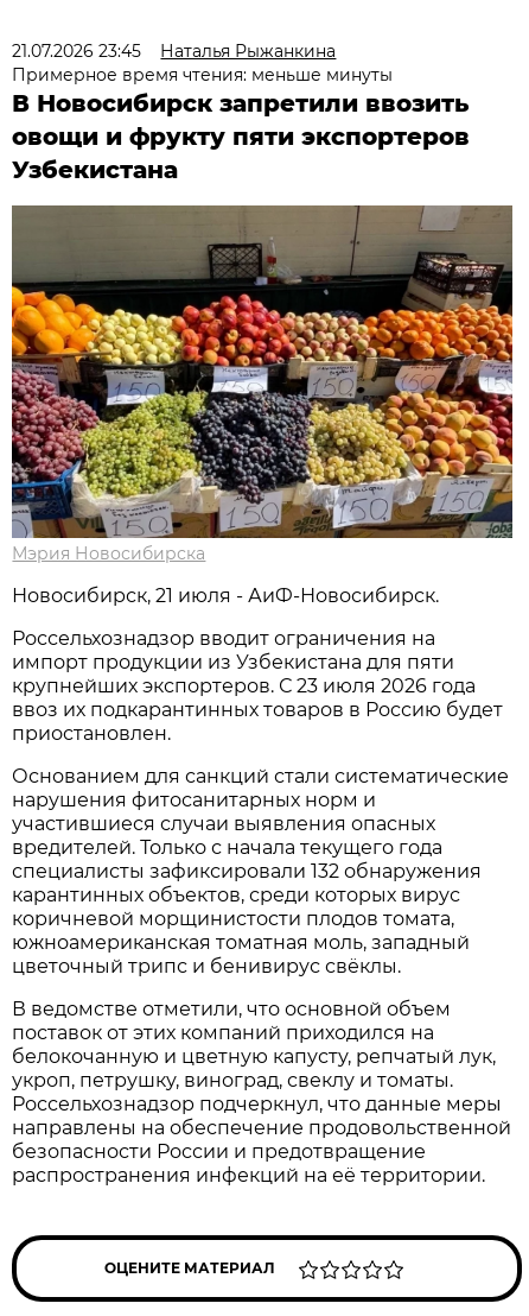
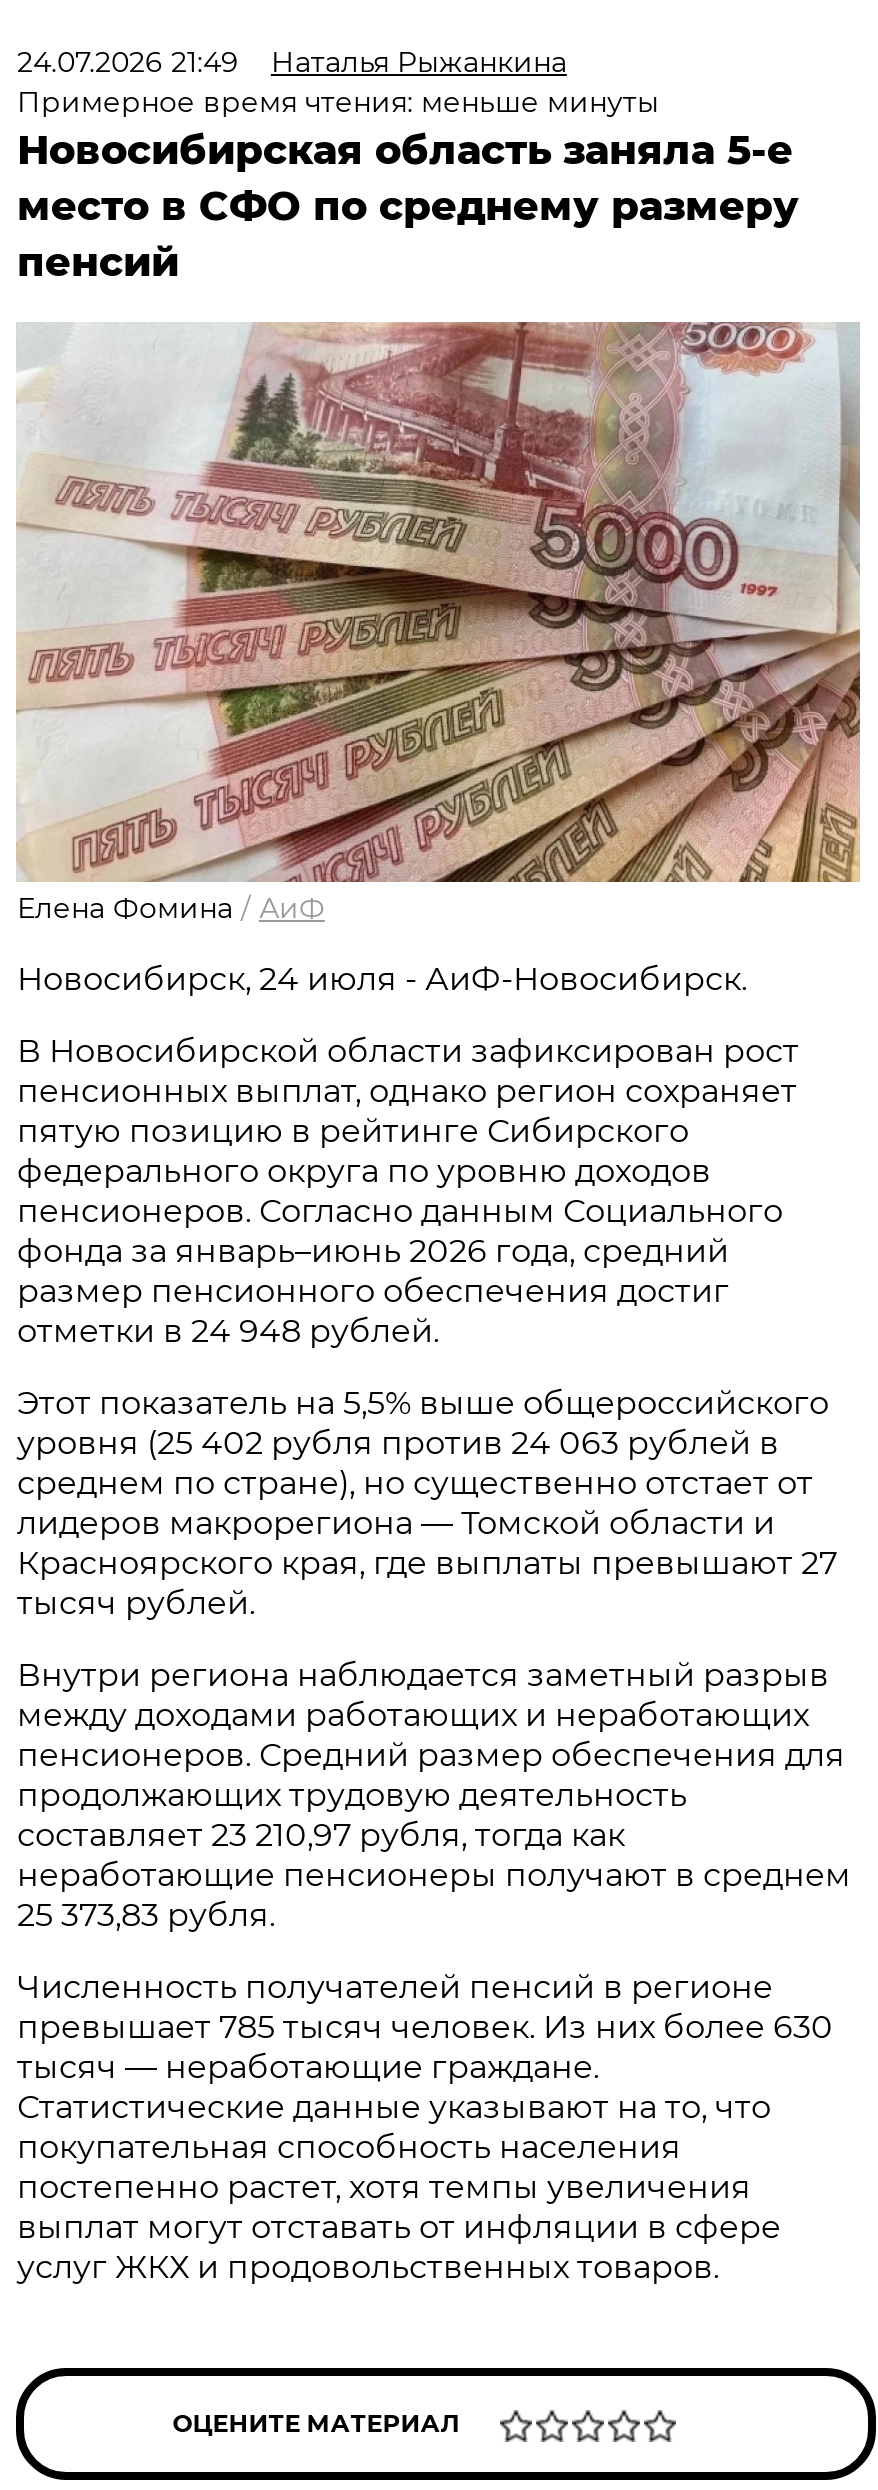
[12,41,336,62] 21.07.2026 23:45 Наталья Рыжанкина -> [17,44,567,80] 24.07.2026 21:49 Наталья Рыжанкина
[12,89,470,184] В Новосибирск запретили ввозить | овощи и фрукту пяти экспортеров | Узбекистана -> [17,126,799,286] Новосибирская область заняла 5-е | место в СФО по среднему размеру | пенсий
[11,205,514,1187] [image] | Мэрия Новосибирска | Новосибирск, 21 июля - АиФ-Новосибирск. | Россельхознадзор вводит ограничения на | импорт продукции из Узбекистана для пяти | крупнейших экспортеров. С 23 июля 2026 года | ввоз их подкарантинных товаров в Россию будет | приостановлен. | Основанием для санкций стали систематические | нарушения фитосанитарных норм и | участившиеся случаи выявления опасных | вредителей. Только с начала текущего года | специалисты зафиксировали 132 обнаружения | карантинных объектов, среди которых вирус | коричневой морщинистости плодов томата, | южноамериканская томатная моль, западный | цветочный трипс и бенивирус свёклы. | В ведомстве отметили, что основной объем | поставок от этих компаний приходился на | белокочанную и цветную капусту, репчатый лук, | укроп, петрушку, виноград, свеклу и томаты. | Россельхознадзор подчеркнул, что данные меры | направлены на обеспечение продовольственной | безопасности России и предотвращение | распространения инфекций на её территории. -> [16,322,860,2286] [image] | Елена Фомина / АиФ | Новосибирск, 24 июля - АиФ-Новосибирск. | В Новосибирской области зафиксирован рост | пенсионных выплат, однако регион сохраняет | пятую позицию в рейтинге Сибирского | федерального округа по уровню доходов | пенсионеров. Согласно данным Социального | фонда за январь–июнь 2026 года, средний | размер пенсионного обеспечения достиг | отметки в 24 948 рублей. | Этот показатель на 5,5% выше общероссийского | уровня (25 402 рубля против 24 063 рублей в | среднем по стране), но существенно отстает от | лидеров макрорегиона — Томской области и | Красноярского края, где выплаты превышают 27 | тысяч рублей. | Внутри региона наблюдается заметный разрыв | между доходами работающих и неработающих | пенсионеров. Средний размер обеспечения для | продолжающих трудовую деятельность | составляет 23 210,97 рубля, тогда как | неработающие пенсионеры получают в среднем | 25 373,83 рубля. | Численность получателей пенсий в регионе | превышает 785 тысяч человек. Из них более 630 | тысяч — неработающие граждане. | Статистические данные указывают на то, что | покупательная способность населения | постепенно растет, хотя темпы увеличения | выплат могут отставать от инфляции в сфере | услуг ЖКХ и продовольственных товаров.

